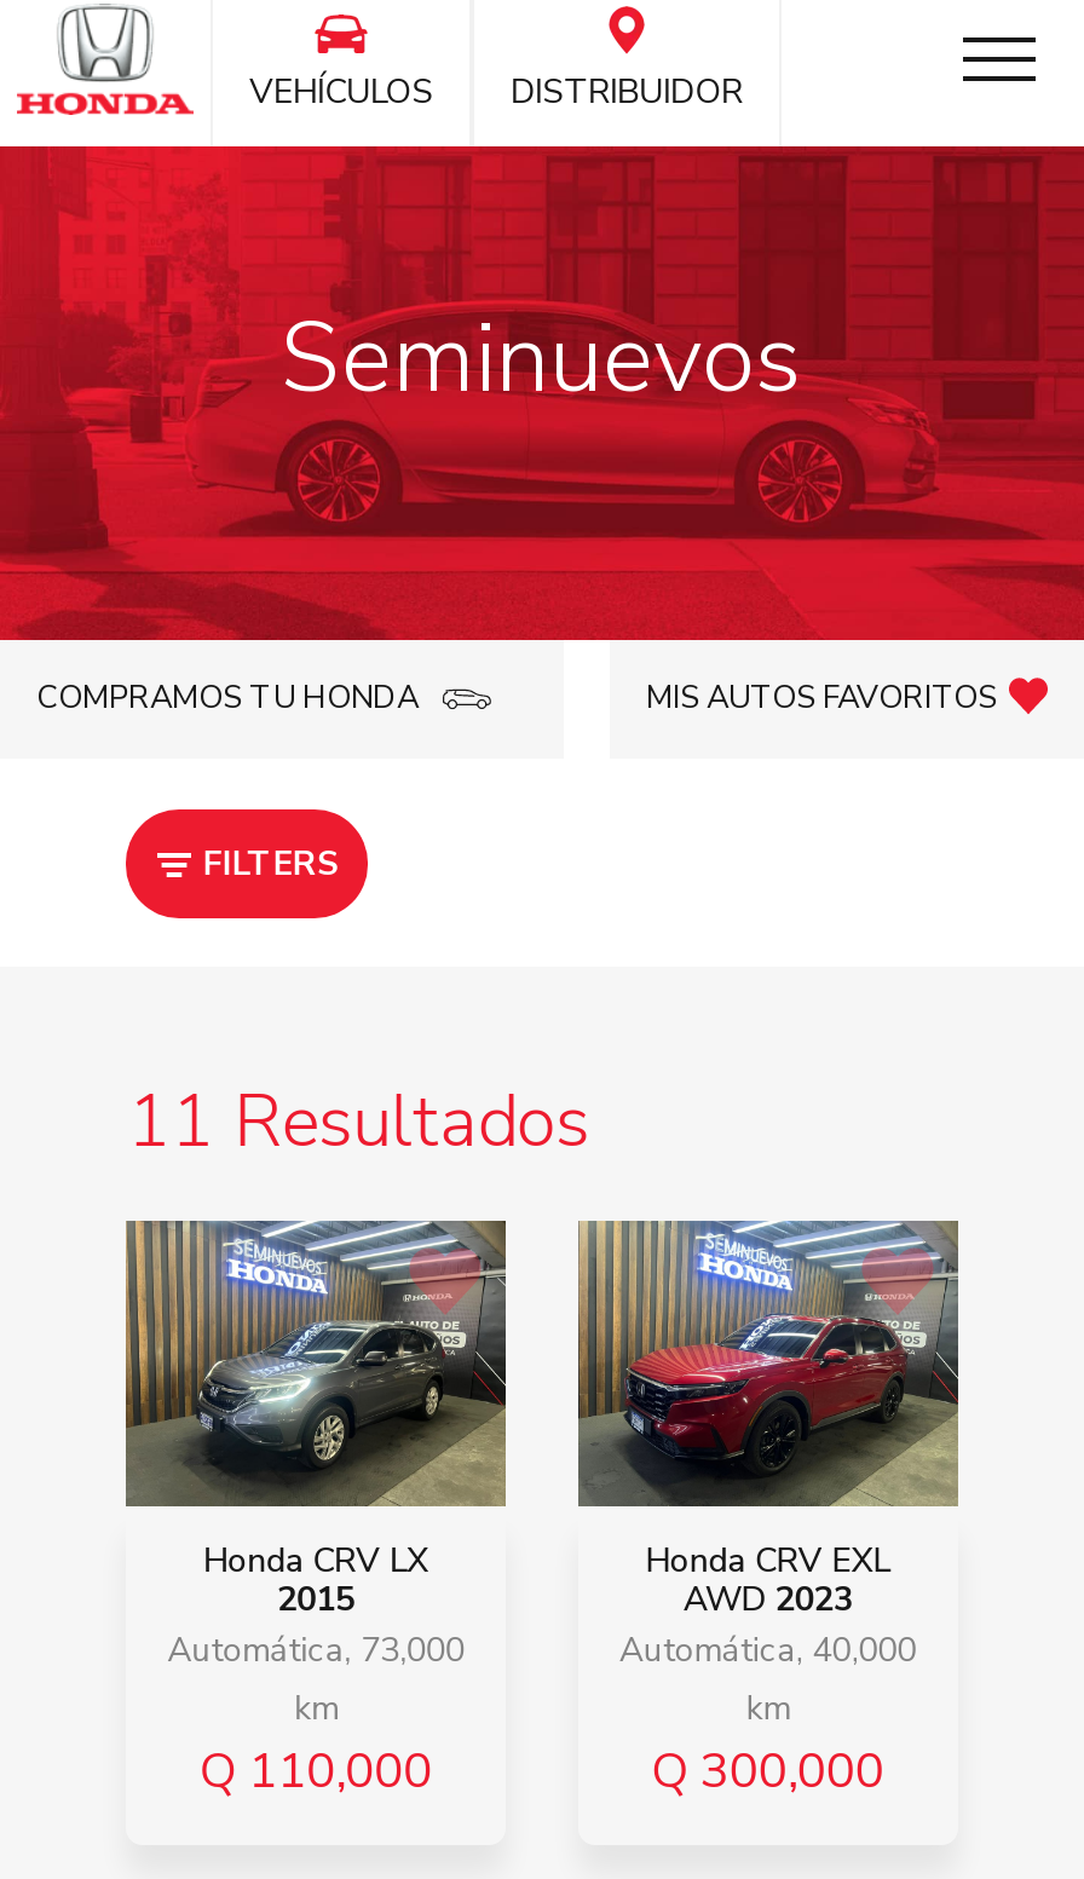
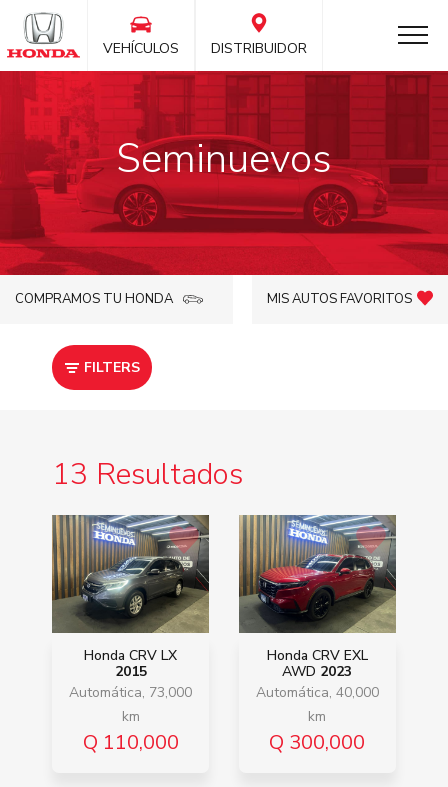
[127,1073,589,1172] 11 Resultados -> [52,454,243,495] 13 Resultados

